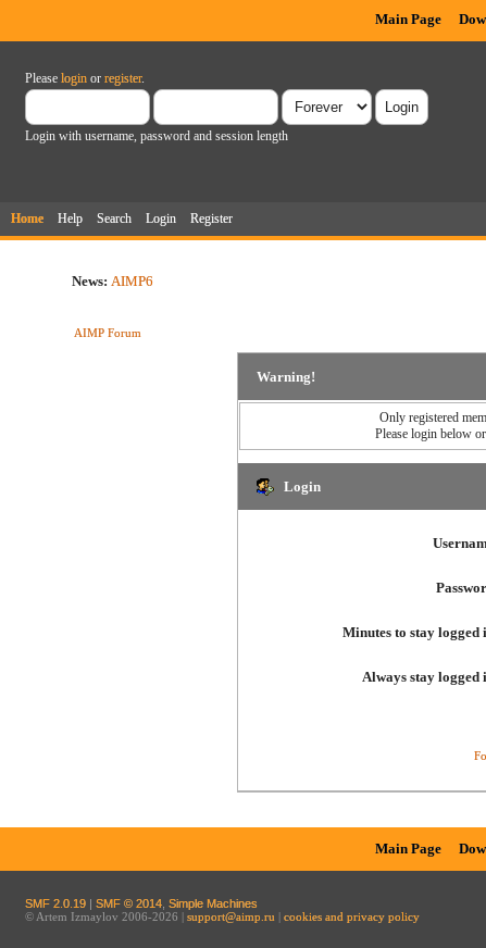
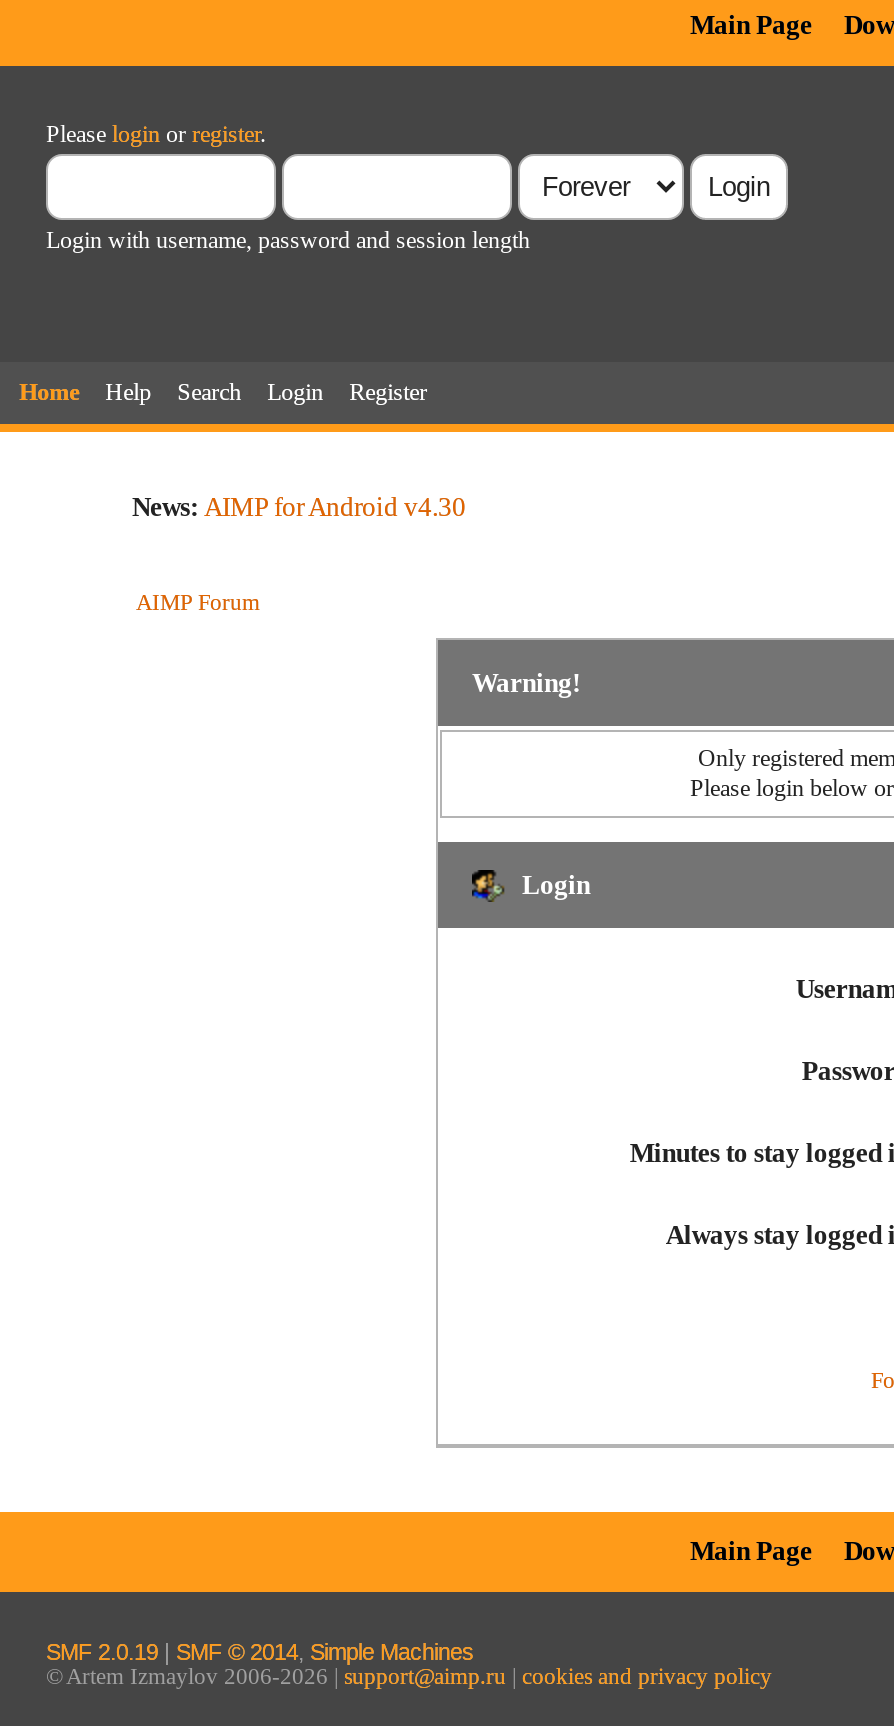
[72,273,153,289] News: AIMP6 -> [132,492,466,522] News: AIMP for Android v4.30

